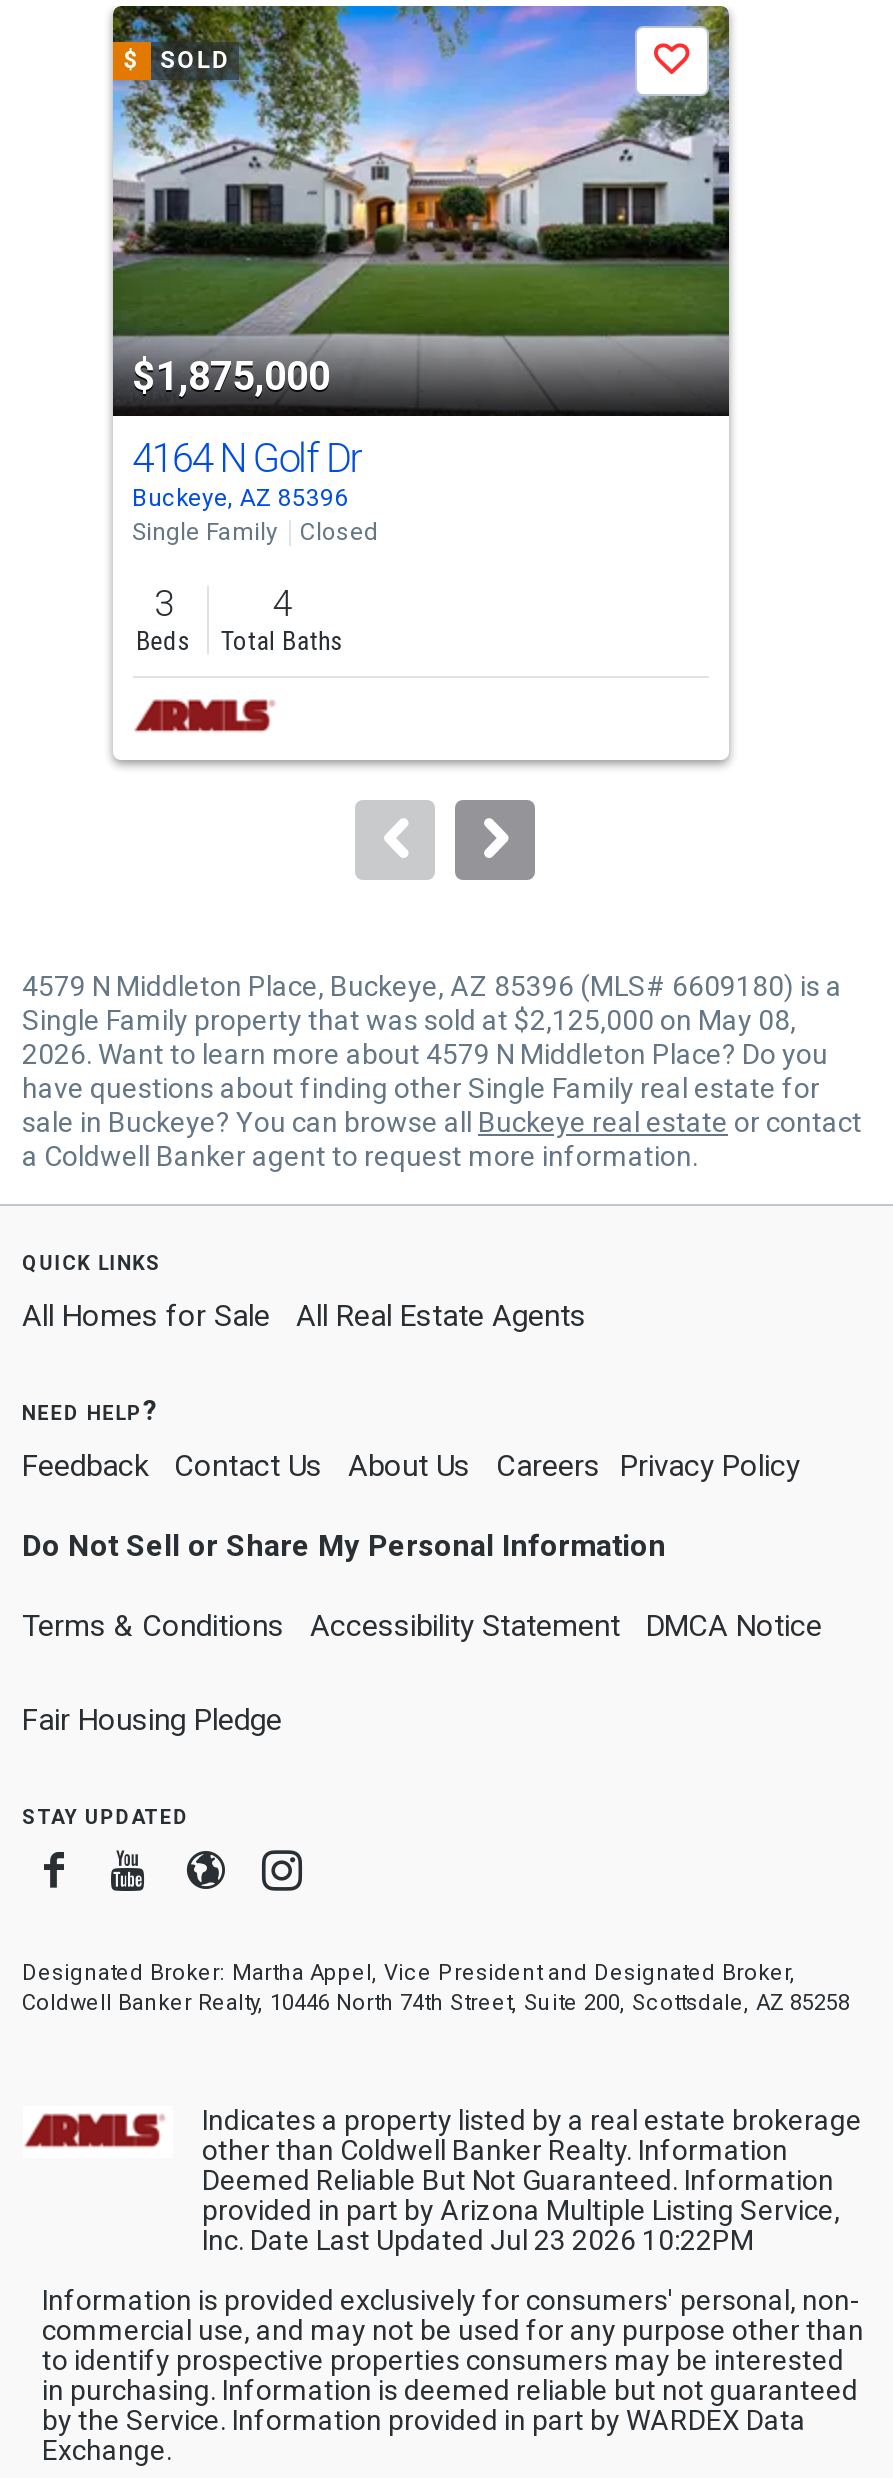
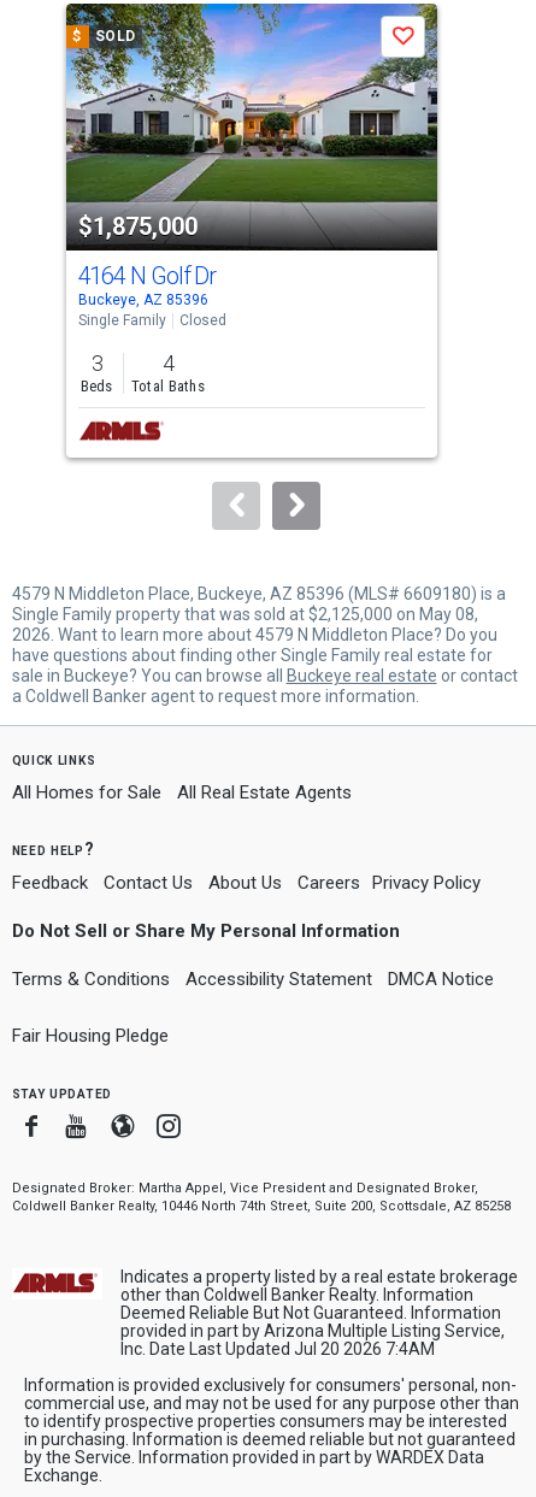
[202,2223,754,2255] Inc. Date Last Updated Jul 23 2026 10:22PM -> [120,1339,434,1358] Inc. Date Last Updated Jul 20 2026 7:4AM

